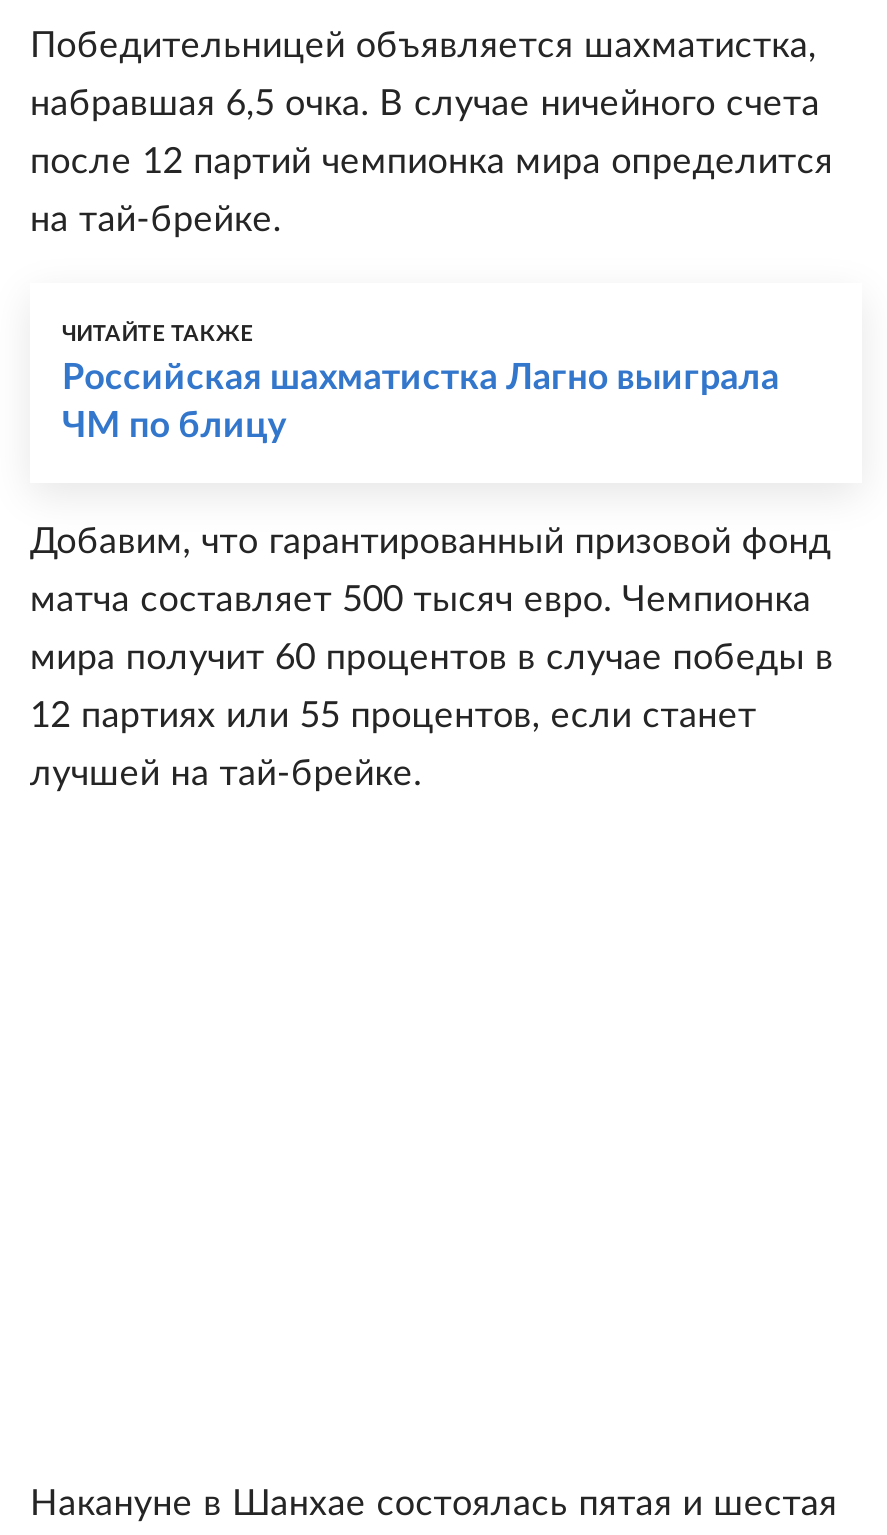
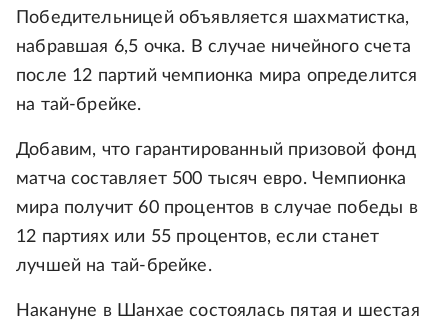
[62,323,779,445] ЧИТАЙТЕ ТАКЖЕ | Российская шахматистка Лагно выиграла | ЧМ по блицу -> none

